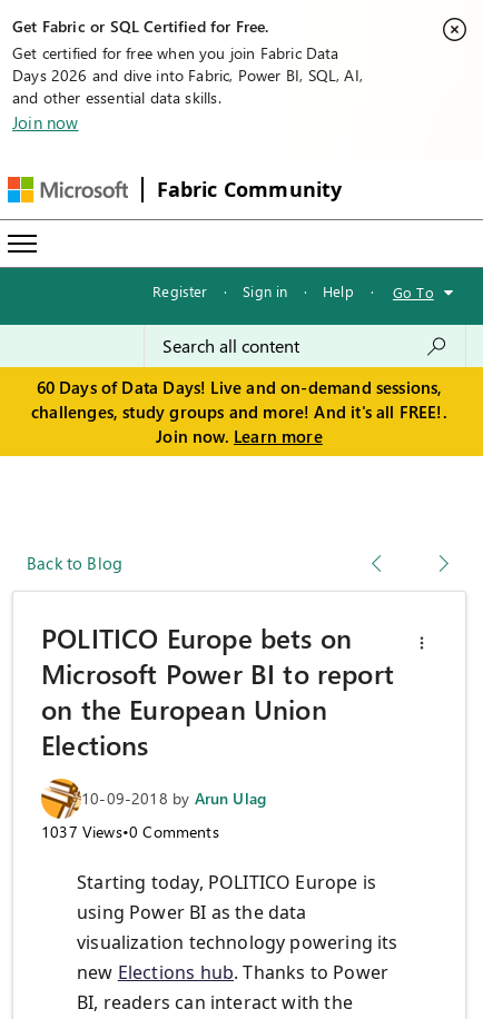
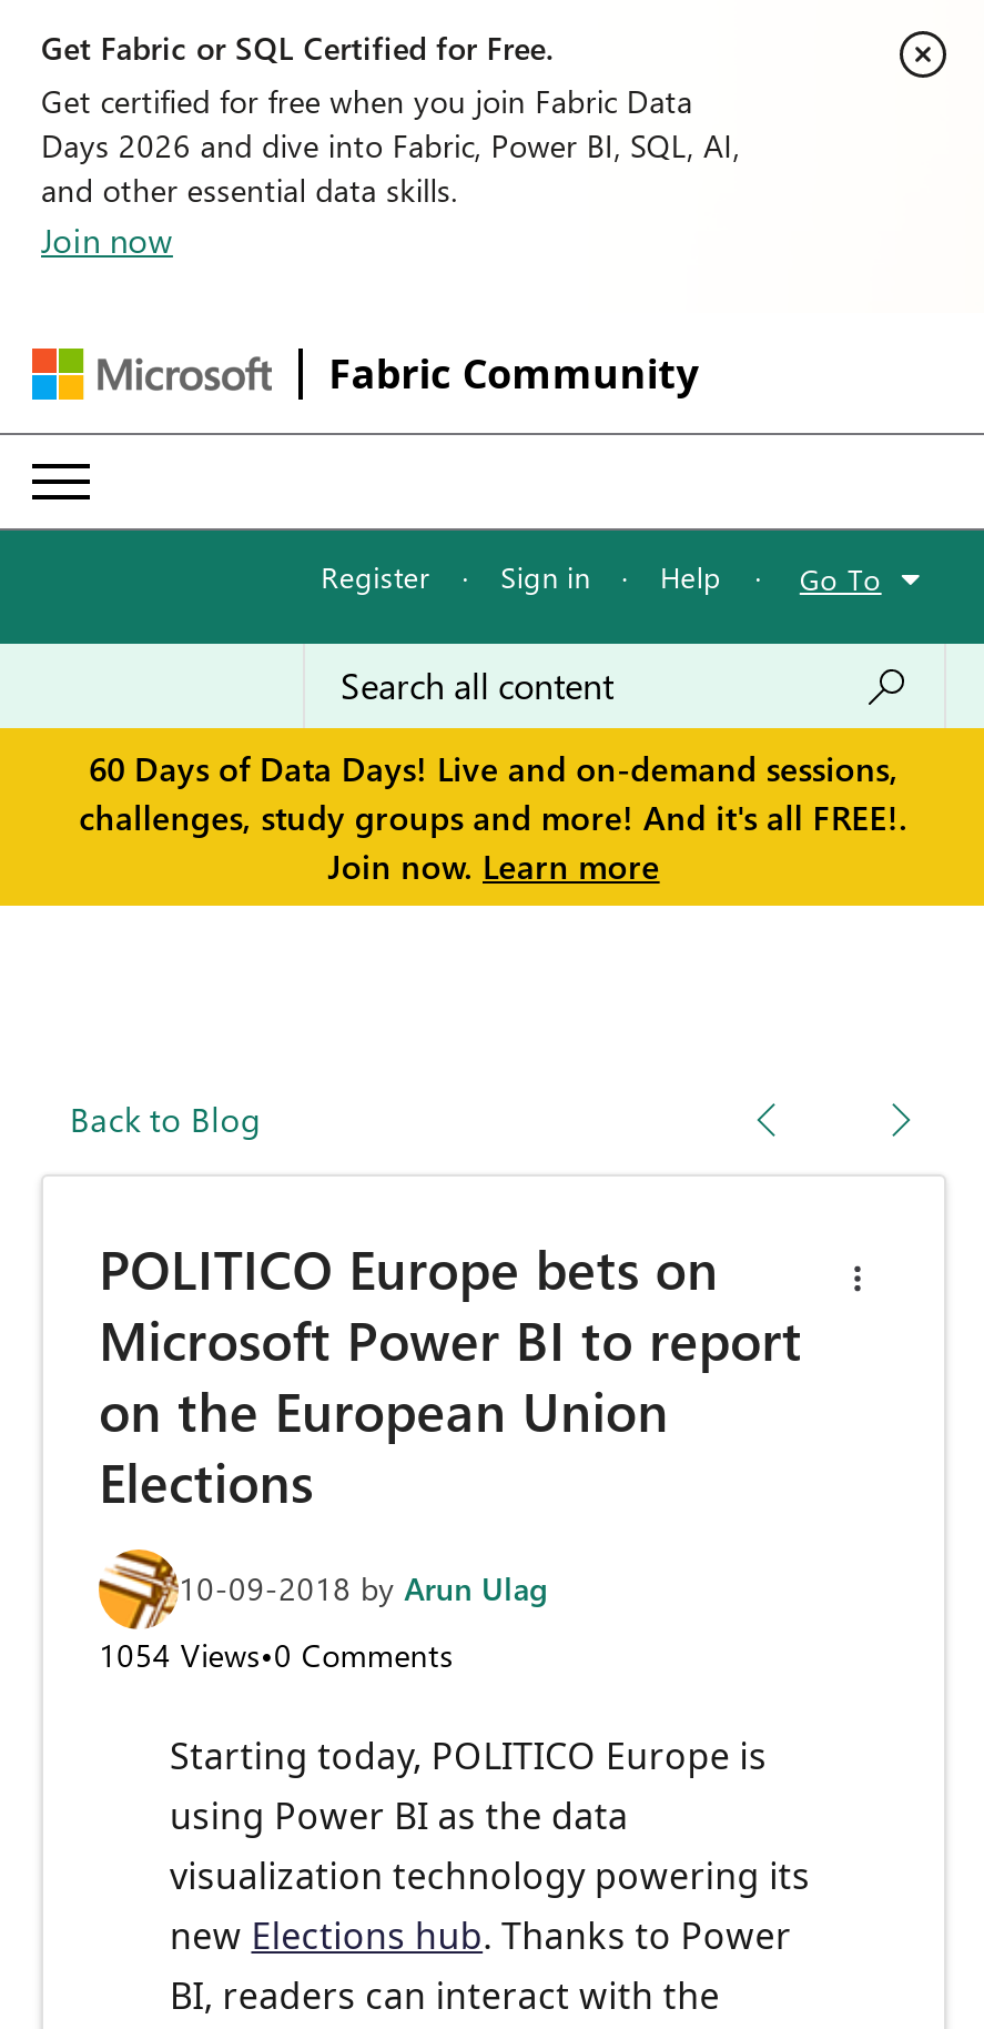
[41,821,219,843] 1037 Views•0 Comments -> [99,1635,453,1677] 1054 Views•0 Comments

